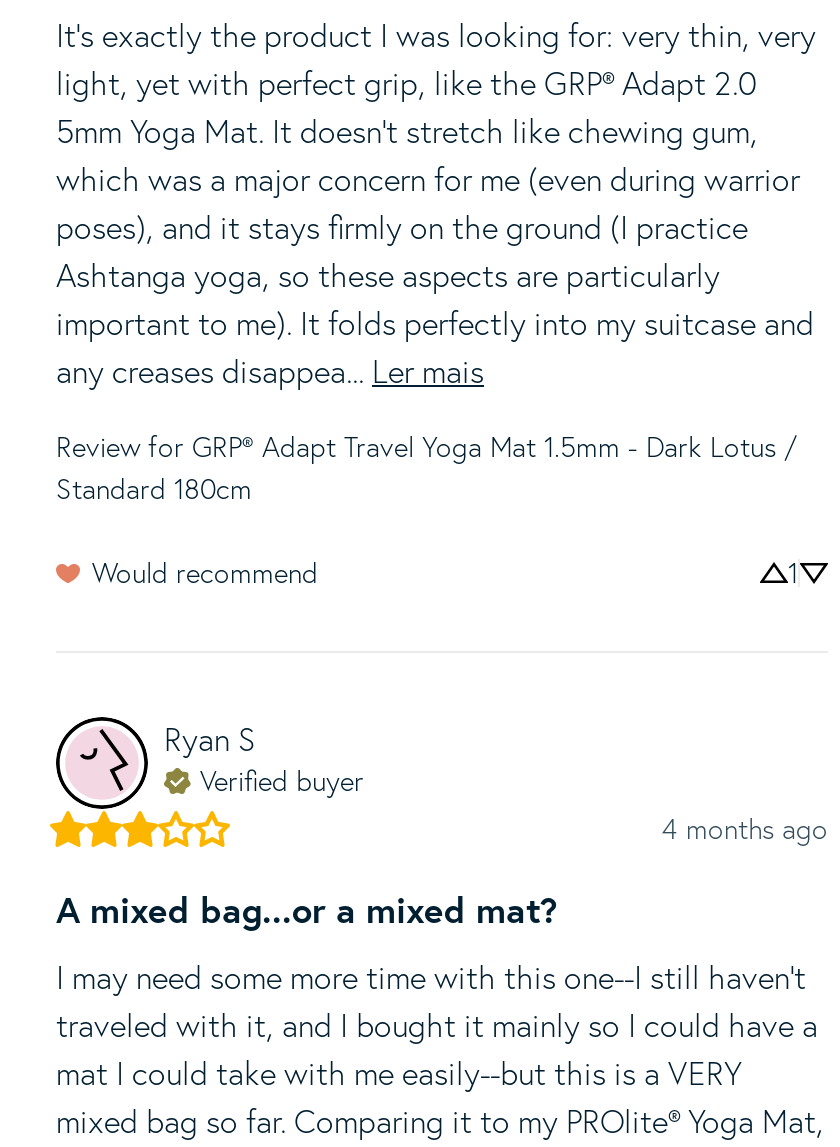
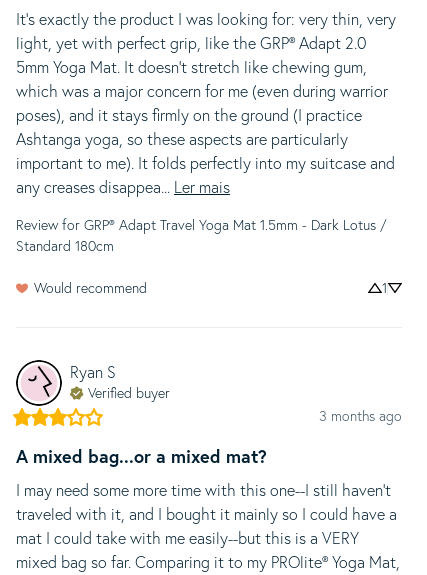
[662,811,828,847] 4 months ago -> [319,407,402,425] 3 months ago

